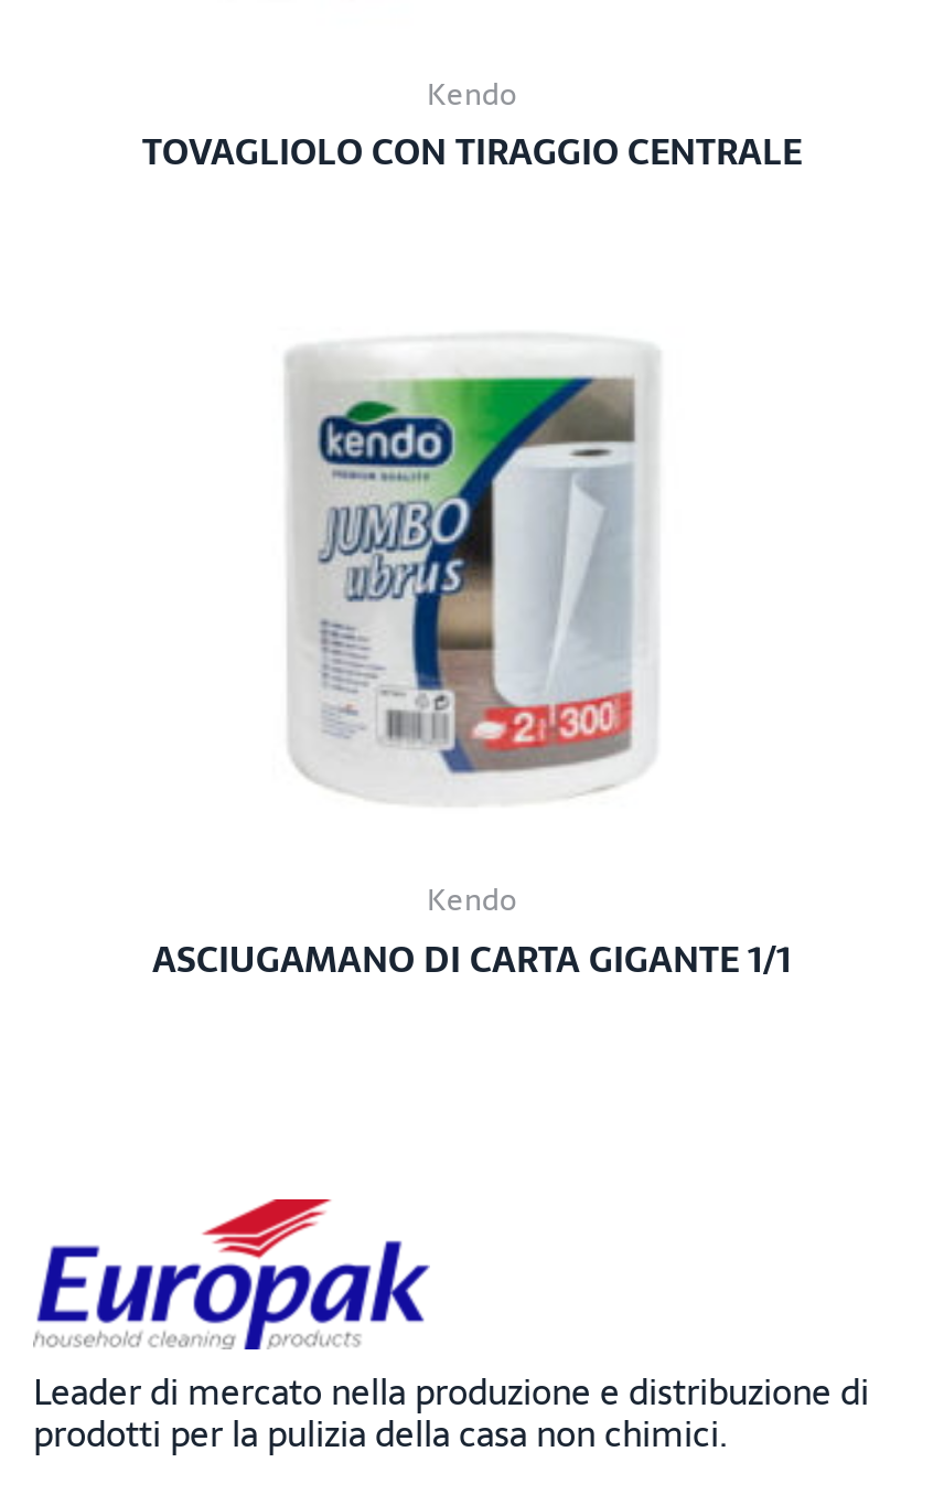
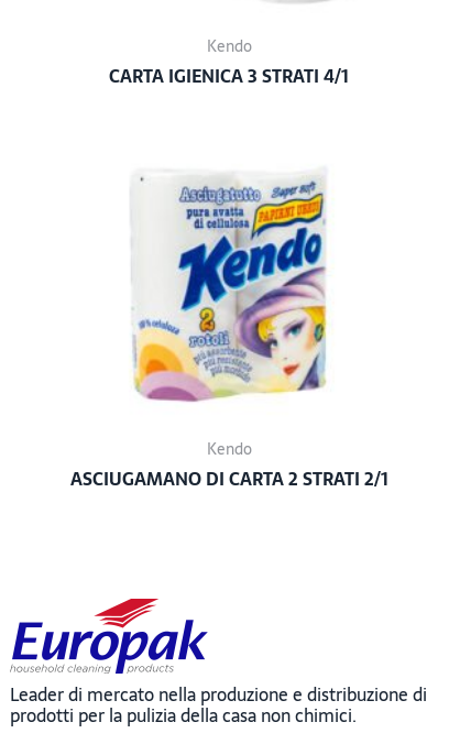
[142,123,802,180] TOVAGLIOLO CON TIRAGGIO CENTRALE -> [109,62,349,90] CARTA IGIENICA 3 STRATI 4/1
[280,350,668,802] [image] -> [132,176,328,402] [image]
[152,929,792,986] ASCIUGAMANO DI CARTA GIGANTE 1/1 -> [70,464,388,493] ASCIUGAMANO DI CARTA 2 STRATI 2/1

